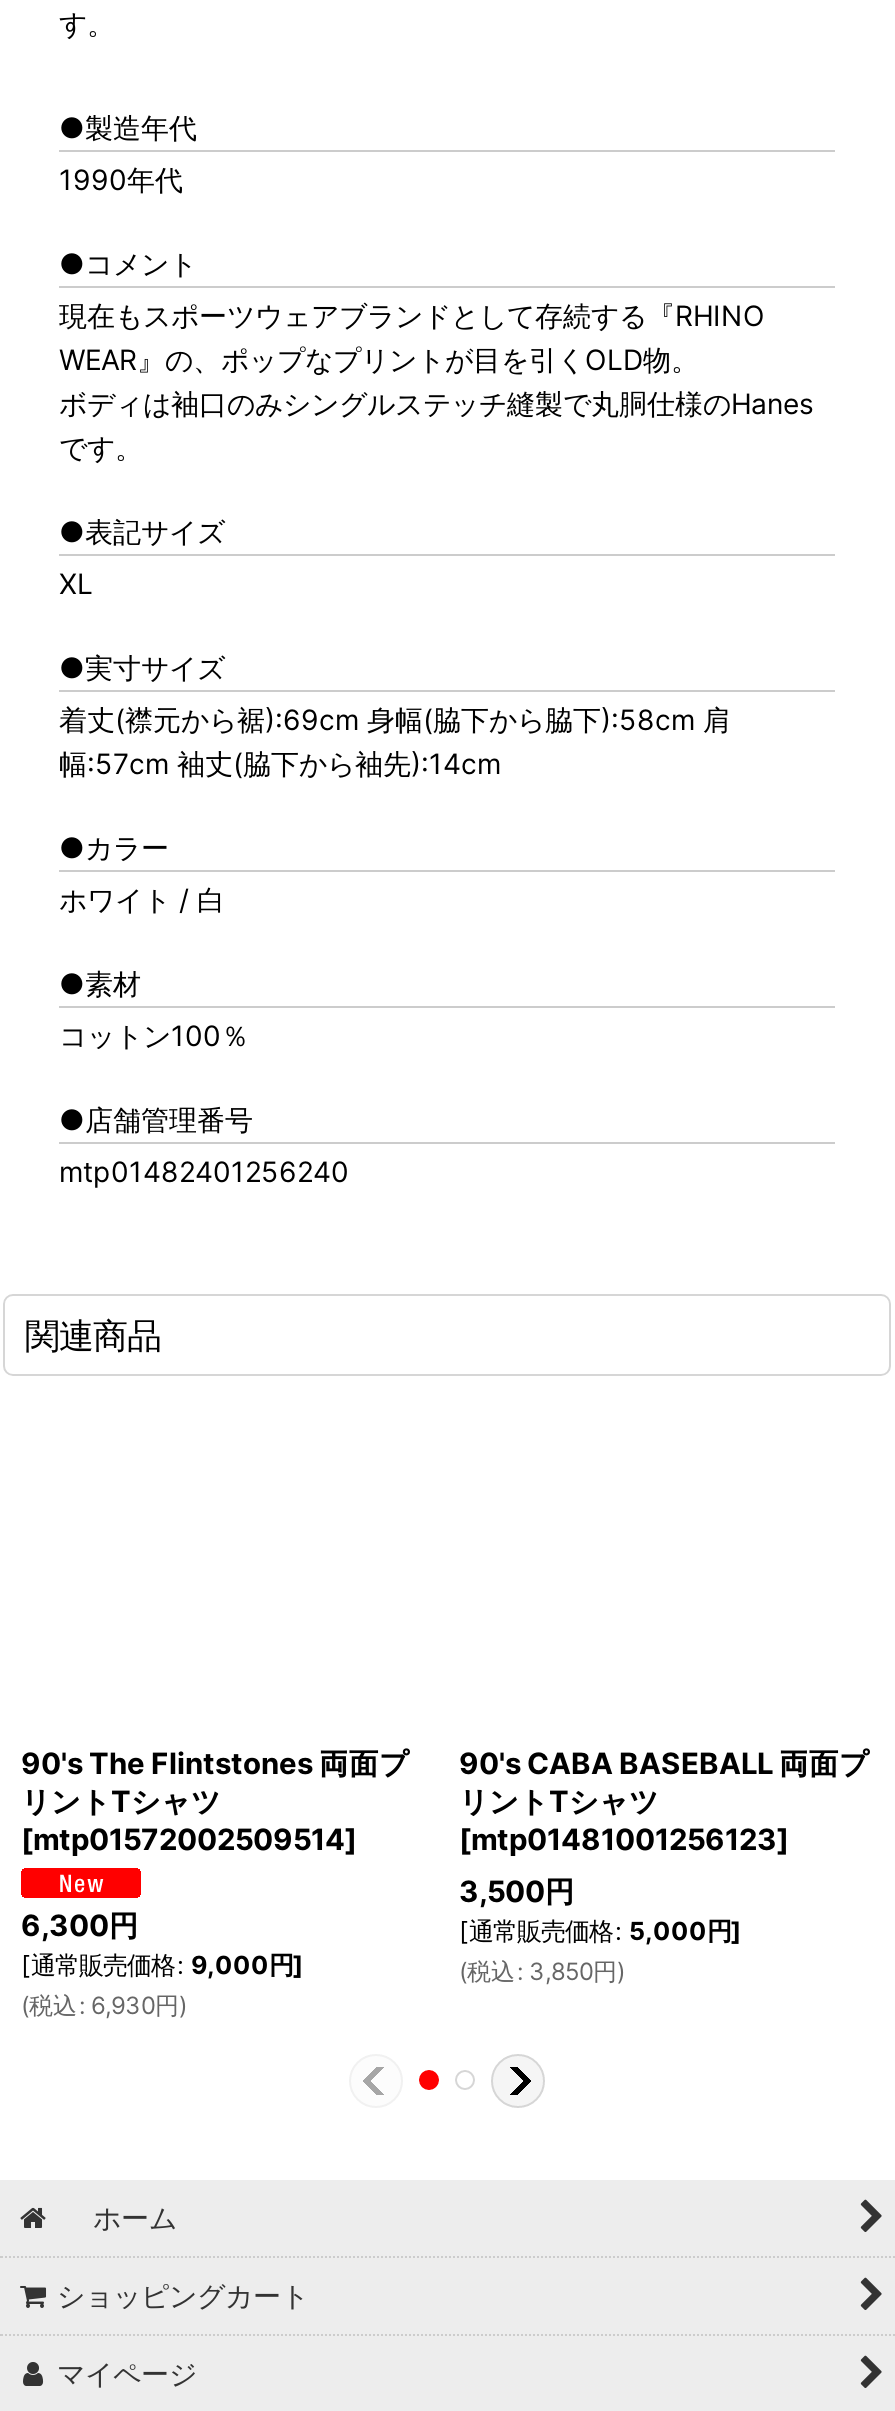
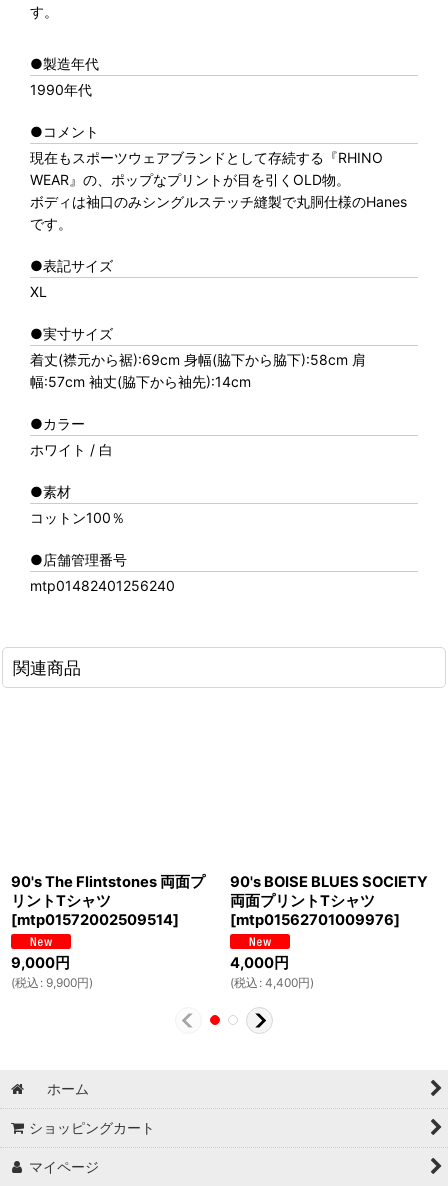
[459,1746,869,1986] 90's CABA BASEBALL 両面プ | リントTシャツ | [mtp01481001256123] | 3,500円 | [通常販売価格: 5,000円] | (税込: 3,850円) -> [230,873,428,990] 90's BOISE BLUES SOCIETY | 両面プリントTシャツ | [mtp01562701009976] | 4,000円 | (税込: 4,400円)
[21,1908,303,2020] 6,300円 | [通常販売価格: 9,000円] | (税込: 6,930円) -> [11,954,93,990] 9,000円 | (税込: 9,900円)

